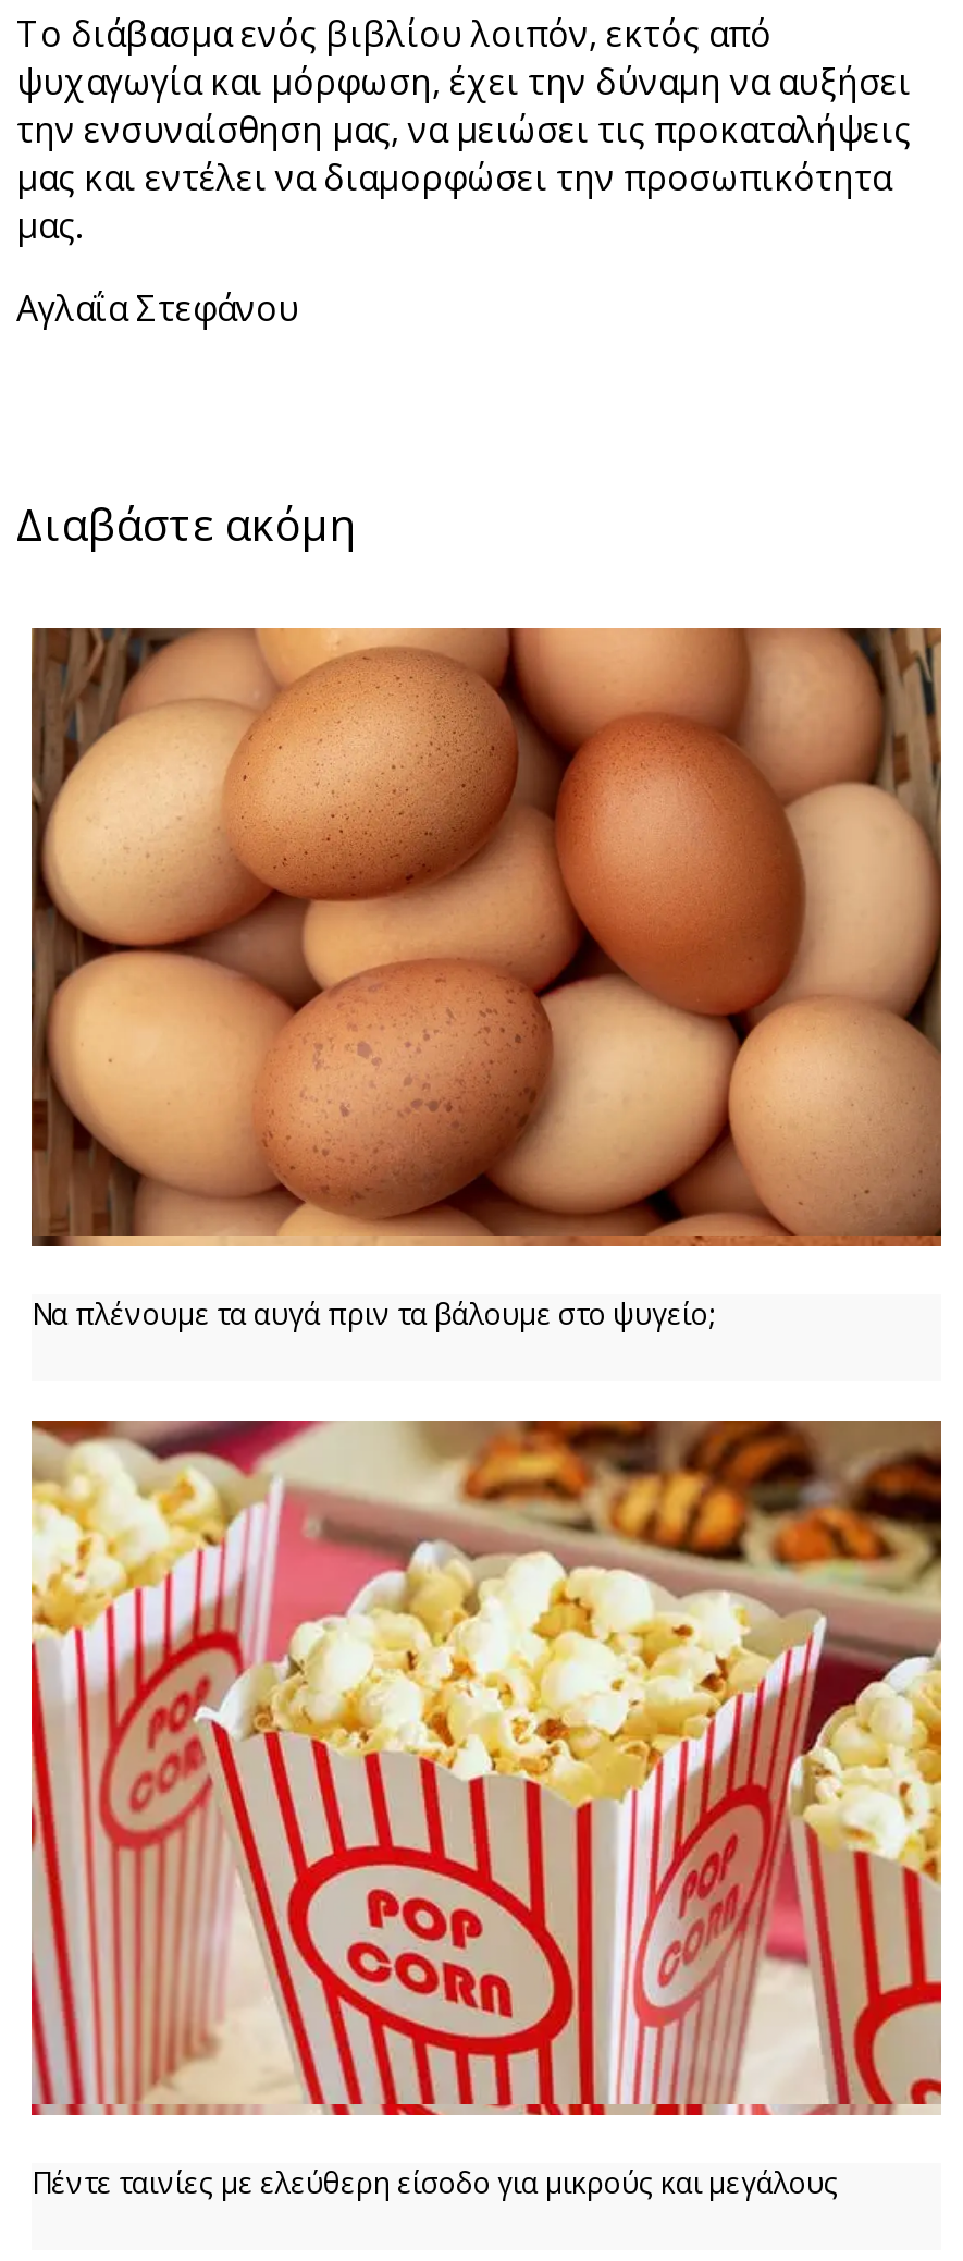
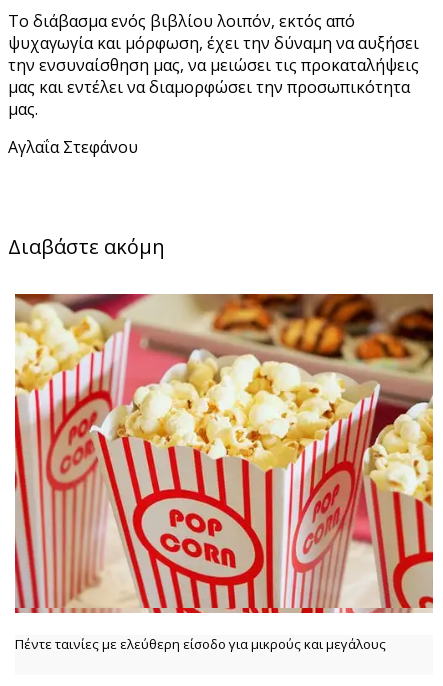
[29,626,943,1334] [image] | Να πλένουμε τα αυγά πριν τα βάλουμε στο ψυγείο; -> none

